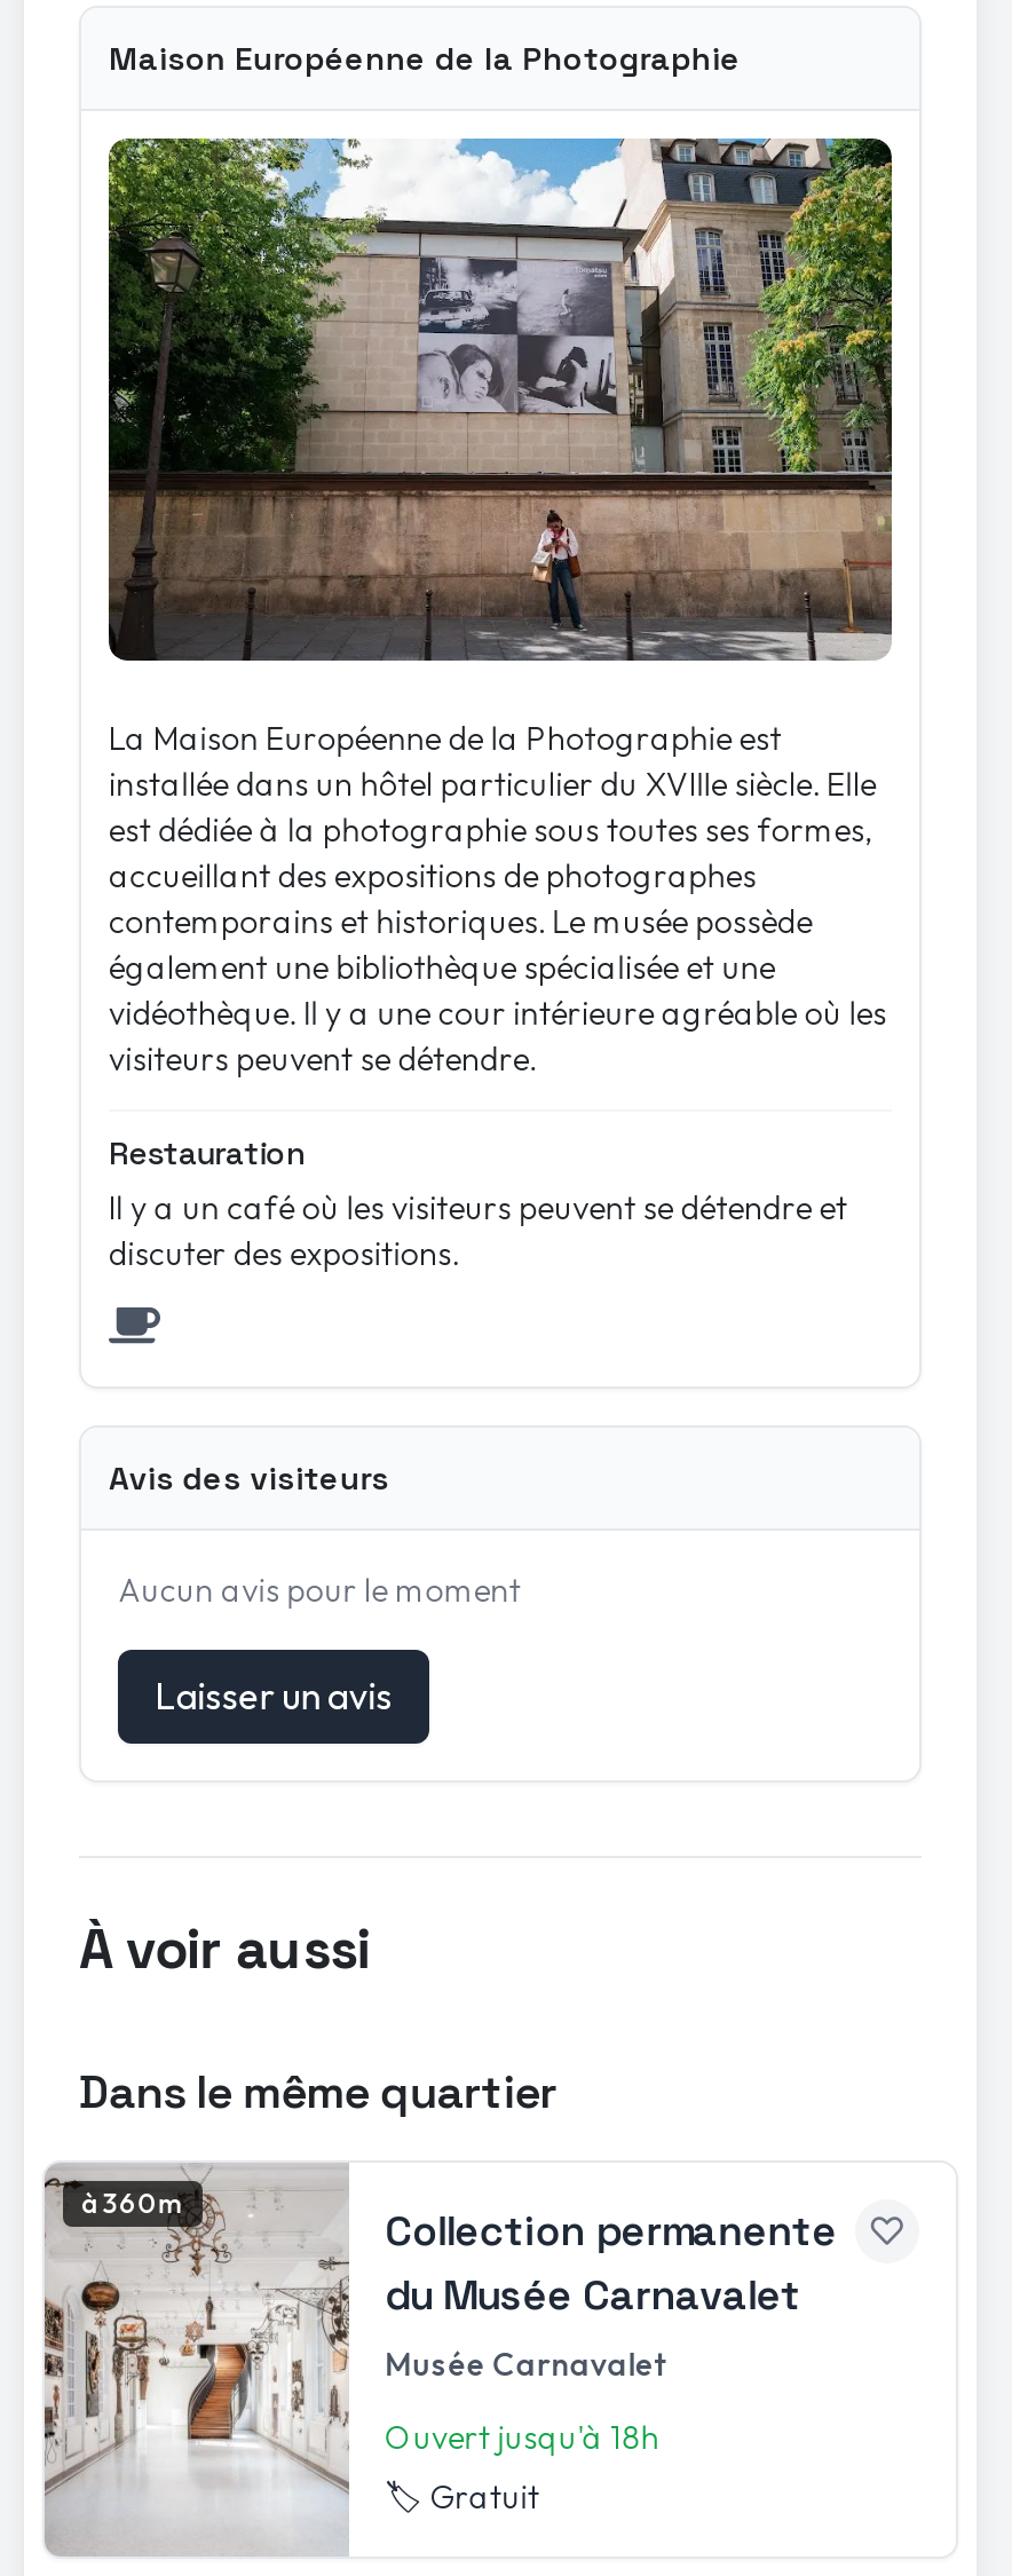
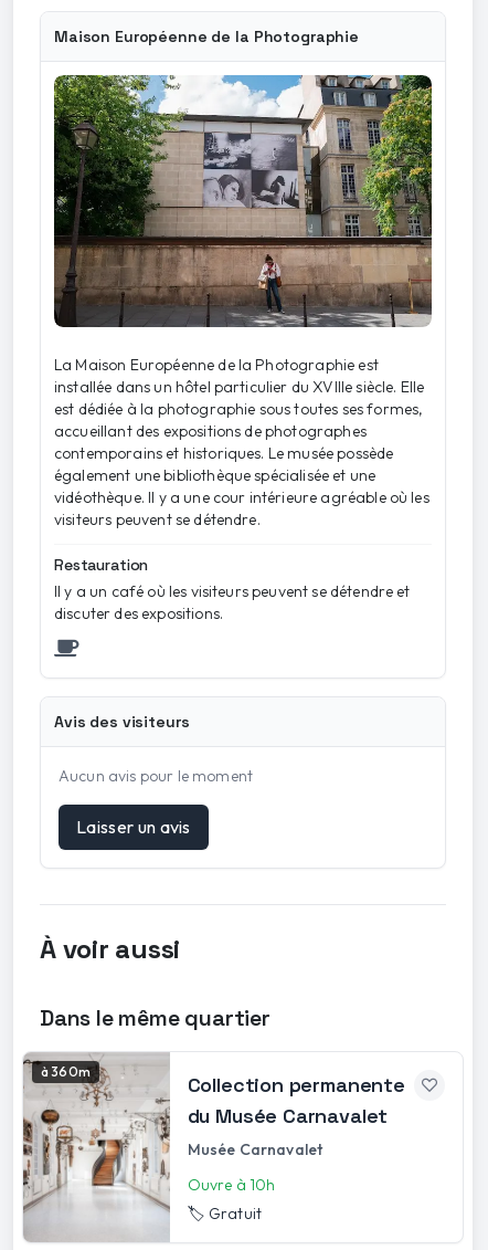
[385,2418,659,2459] Ouvert jusqu'à 18h -> [187,1175,275,1195] Ouvre à 10h

